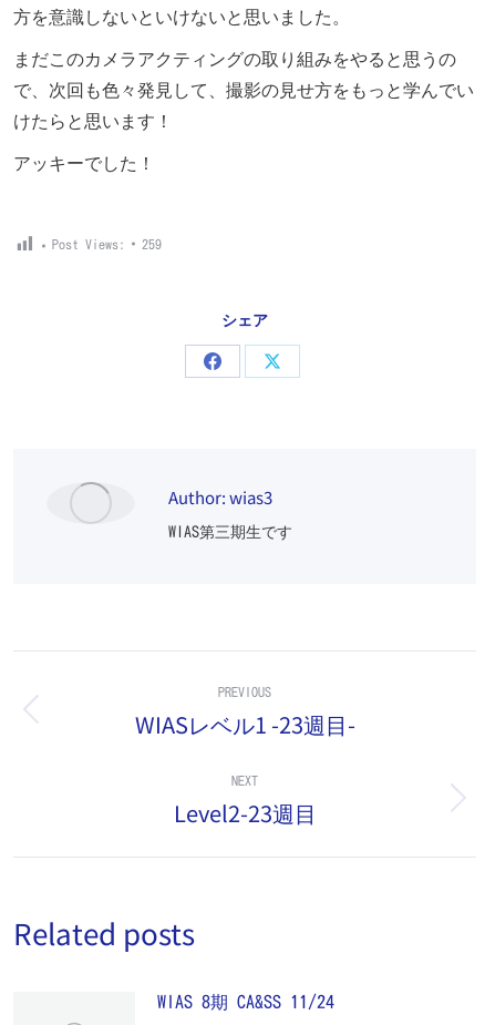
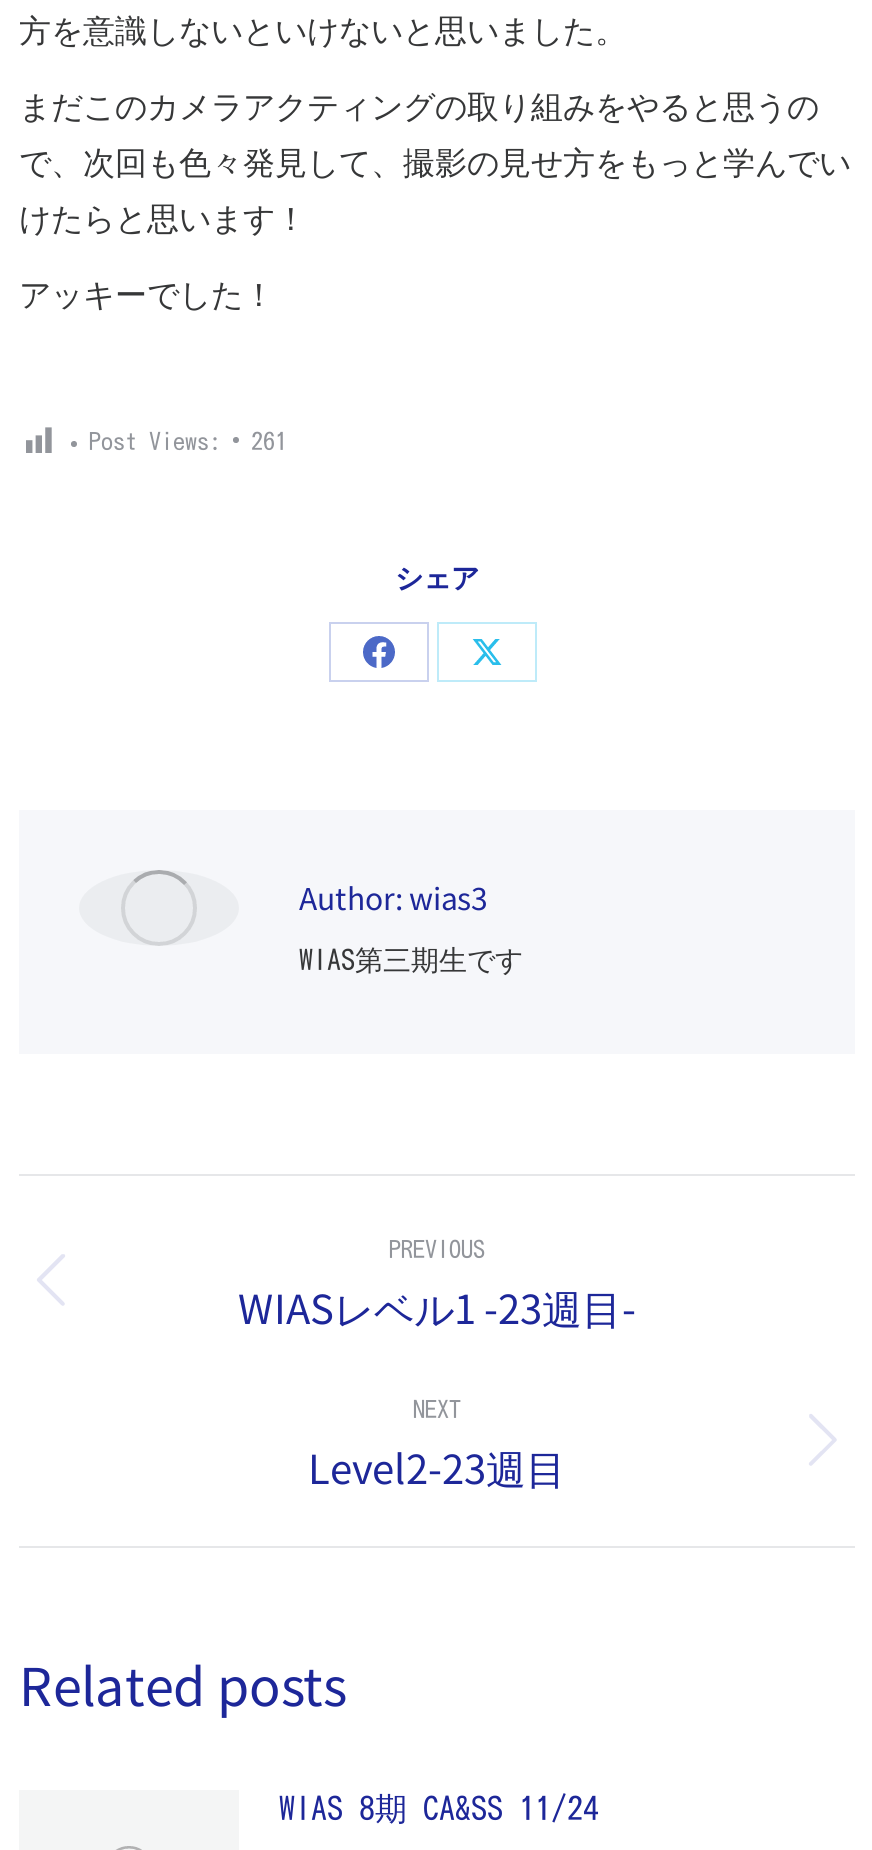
[52,237,162,250] Post Views: 259 -> [89,428,287,452] Post Views: 261

